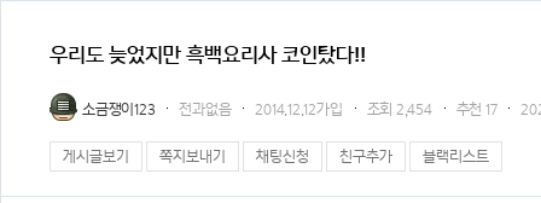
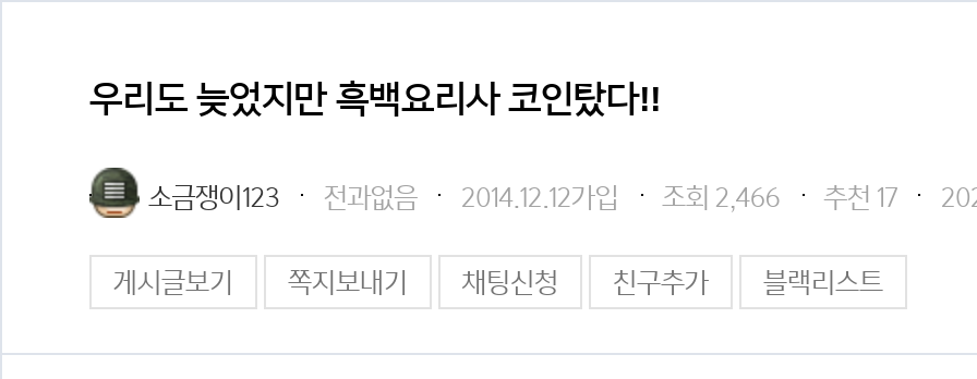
[367,100,432,118] 조회 2,454 -> [662,181,780,213] 조회 2,466

